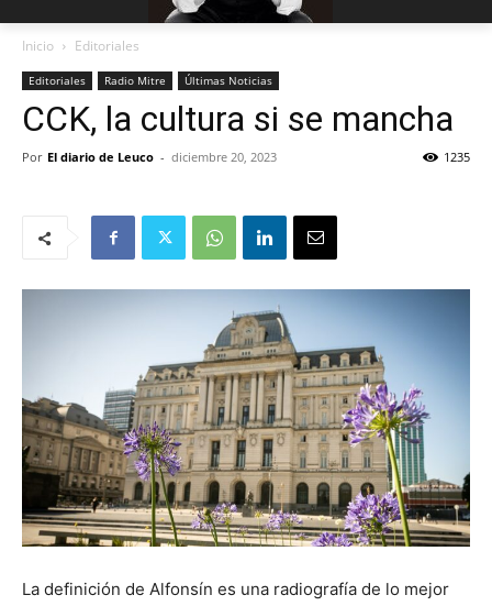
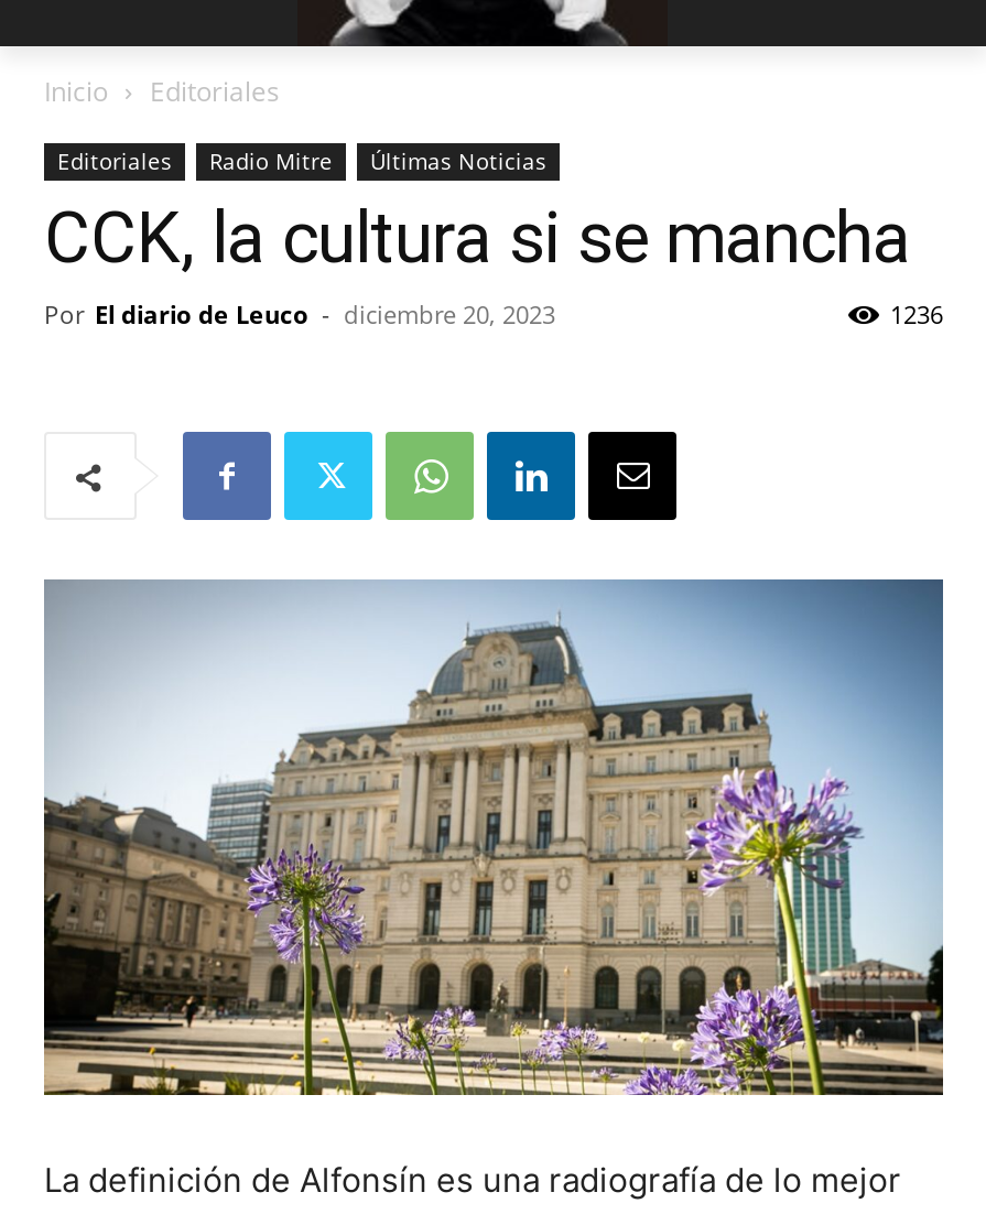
[444,148,470,165] 1235 -> [890,297,943,330] 1236

